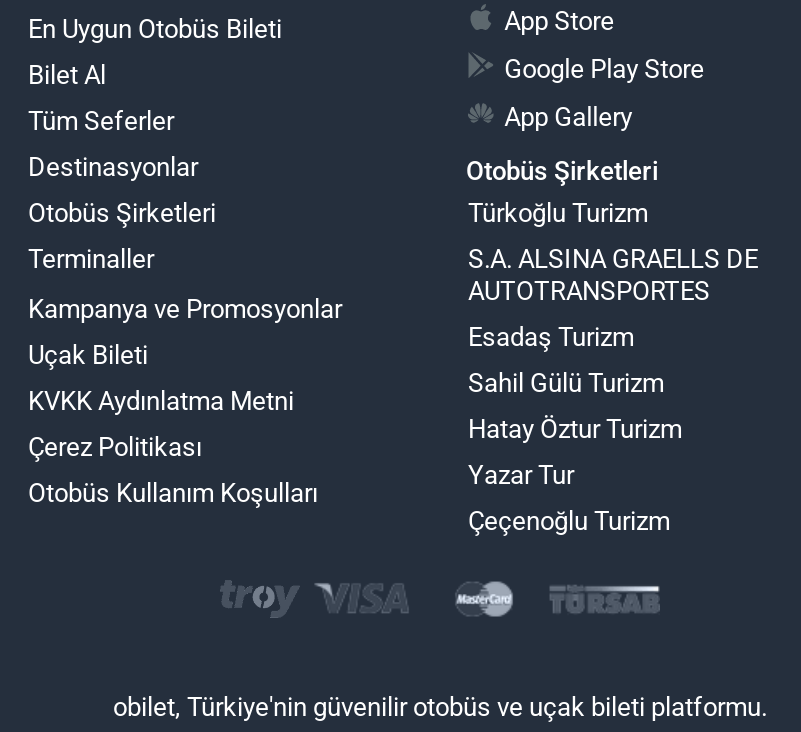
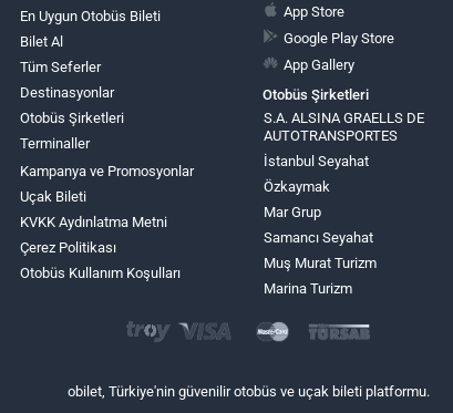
[468,198,648,228] Türkoğlu Turizm -> none
moved [468,244,758,306] -> [264,110,424,144]: S.A. ALSINA GRAELLS DE | AUTOTRANSPORTES
[468,322,682,536] Esadaş Turizm | Sahil Gülü Turizm | Hatay Öztur Turizm | Yazar Tur | Çeçenoğlu Turizm -> [264,153,377,297] İstanbul Seyahat | Özkaymak | Mar Grup | Samancı Seyahat | Muş Murat Turizm | Marina Turizm

